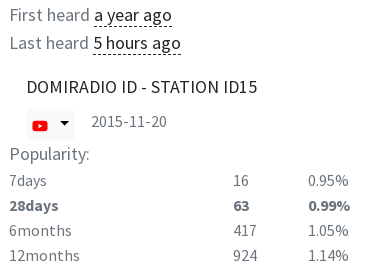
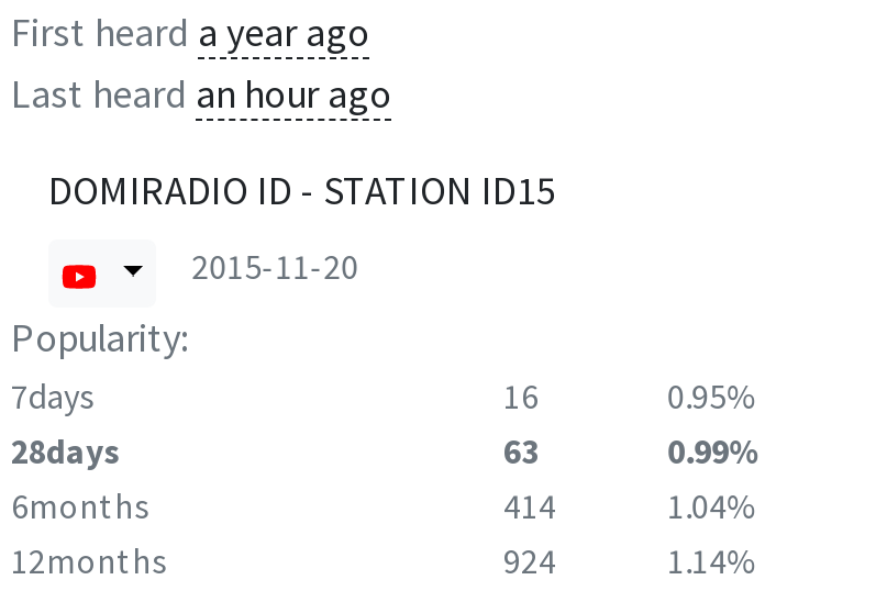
[9,31,181,54] Last heard 5 hours ago -> [11,68,391,119] Last heard an hour ago
[233,221,257,240] 417 -> [503,486,556,527] 414
[308,221,349,240] 1.05% -> [668,486,758,527] 1.04%

